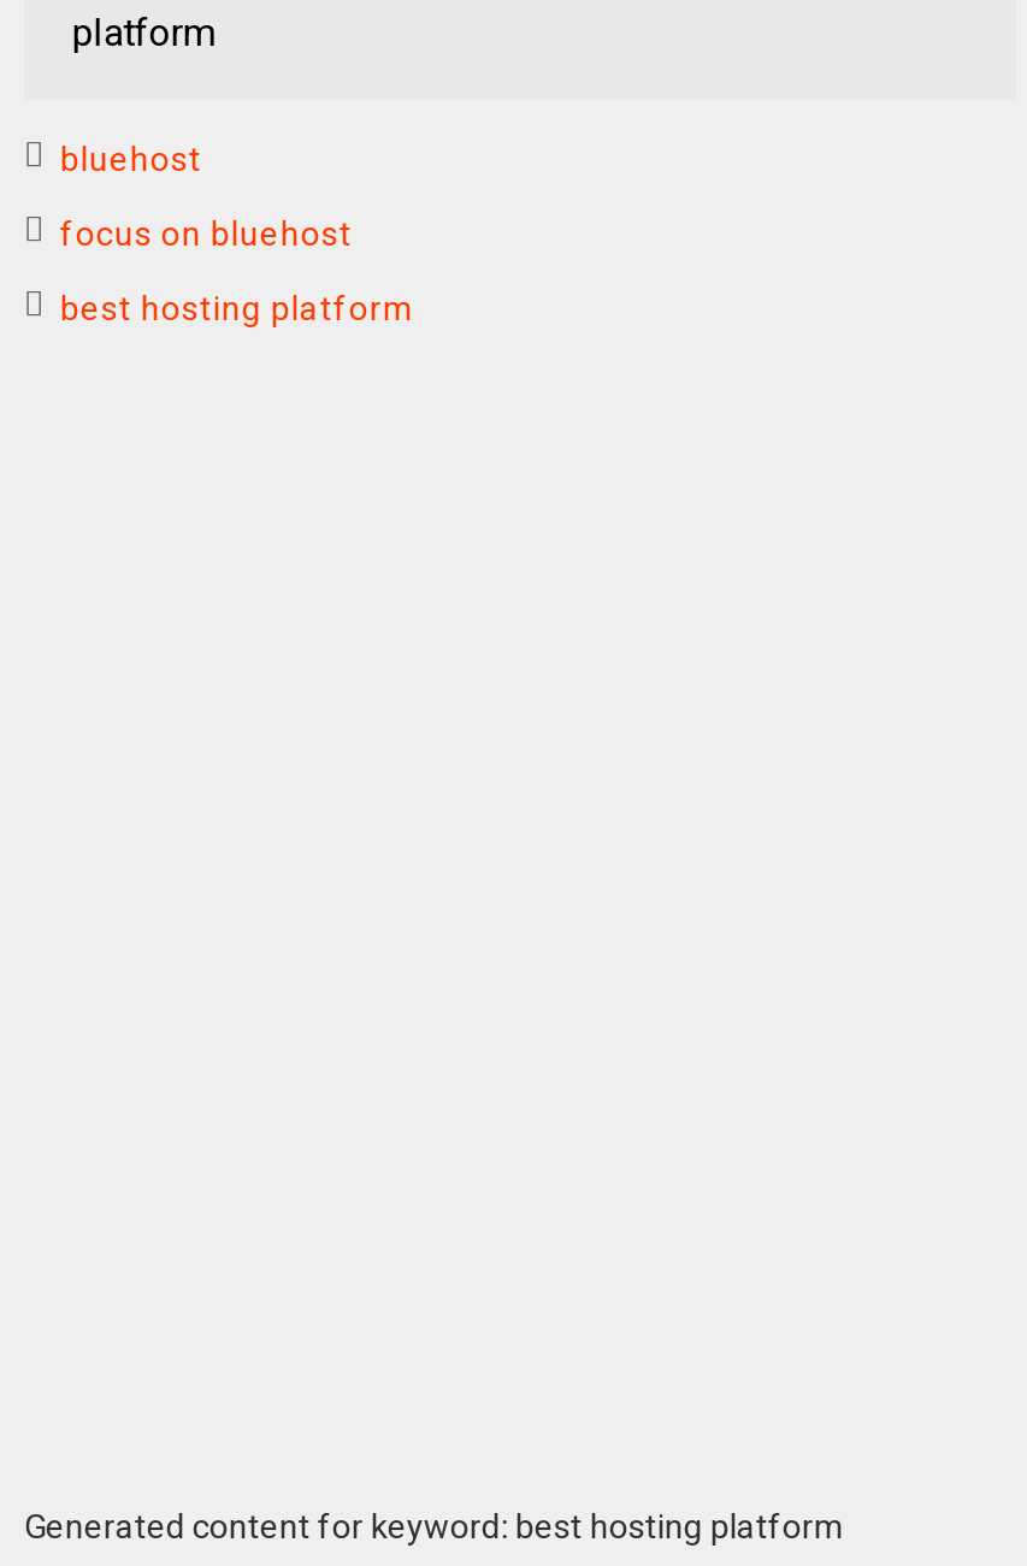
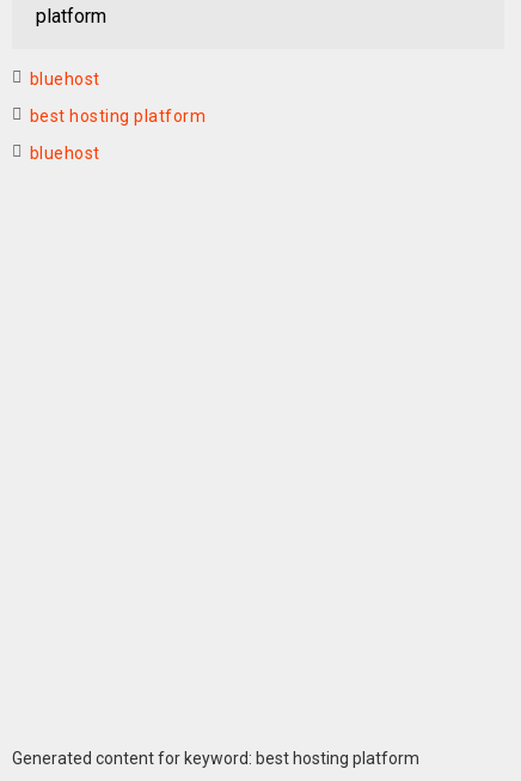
[60,214,353,253] focus on bluehost -> none
moved [60,289,415,327] -> [30,106,206,126]: best hosting platform
none -> [30,144,100,163] bluehost

